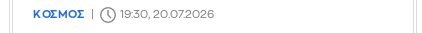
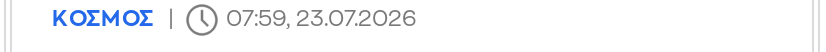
[120,9,214,20] 19:30, 20.07.2026 -> [226,9,416,31] 07:59, 23.07.2026

